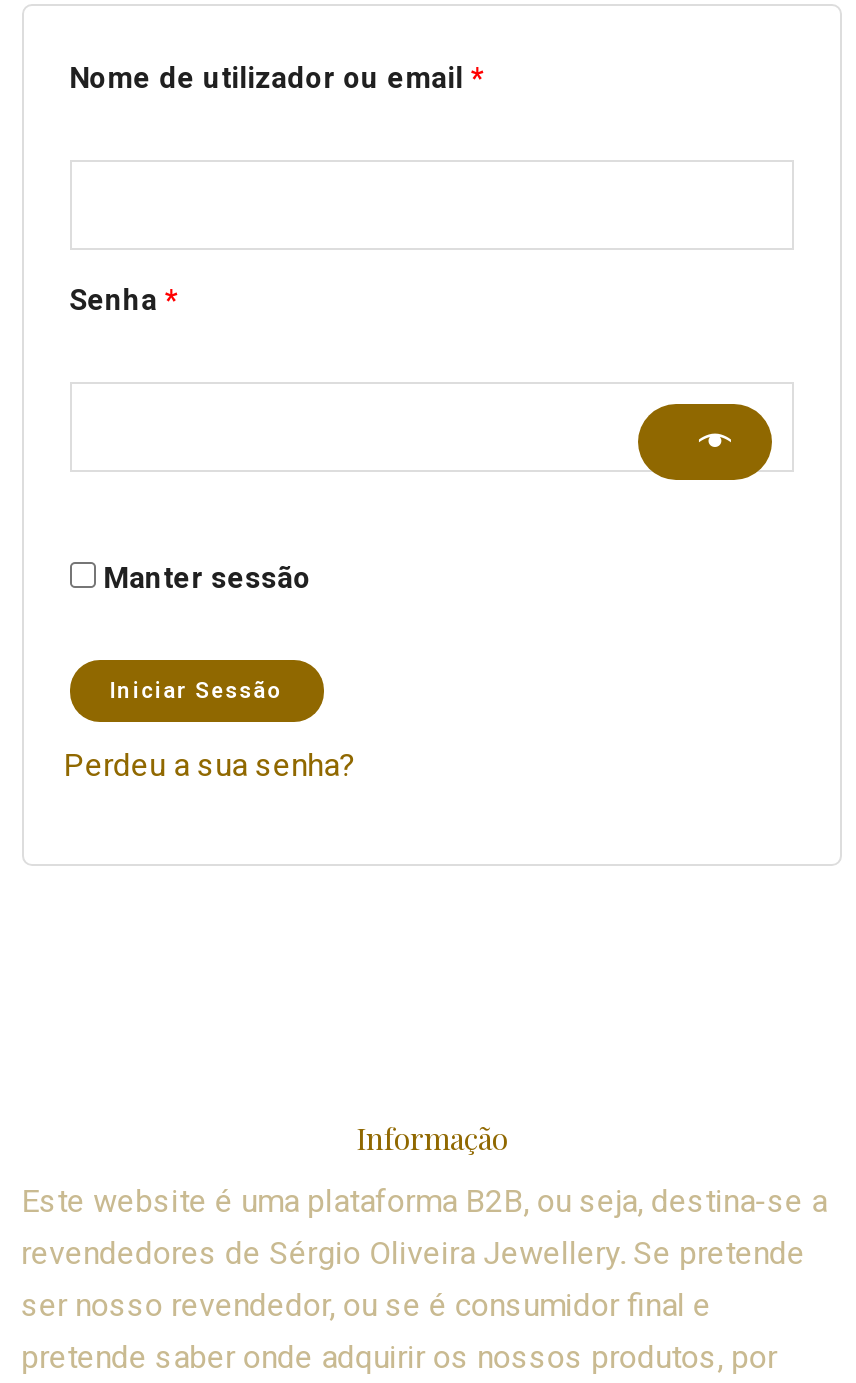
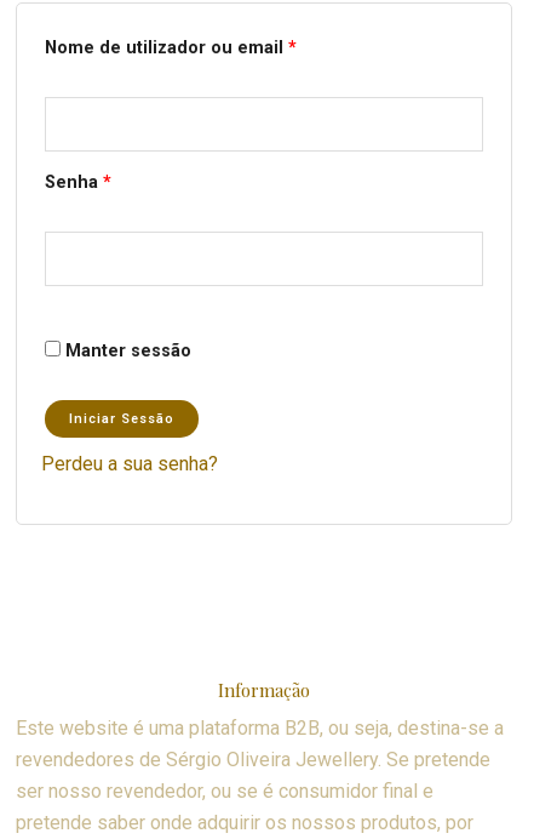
[636,401,774,483] [image] -> none

